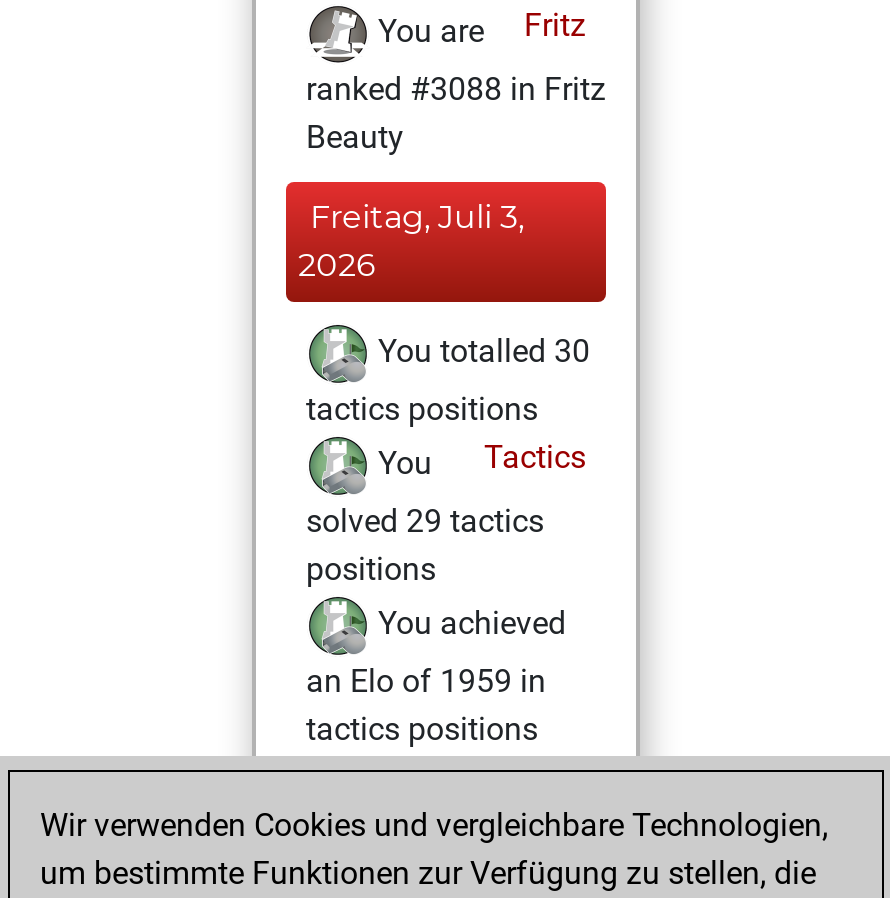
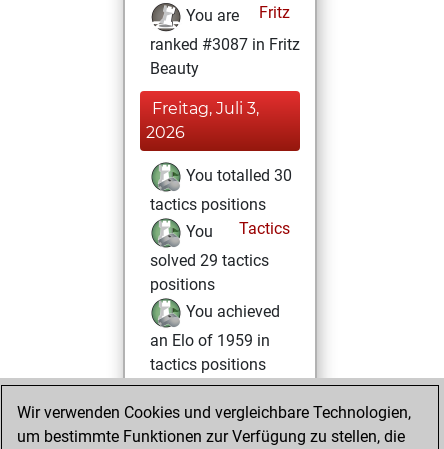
[306,70,606,108] ranked #3088 in Fritz -> [150,35,300,54] ranked #3087 in Fritz

